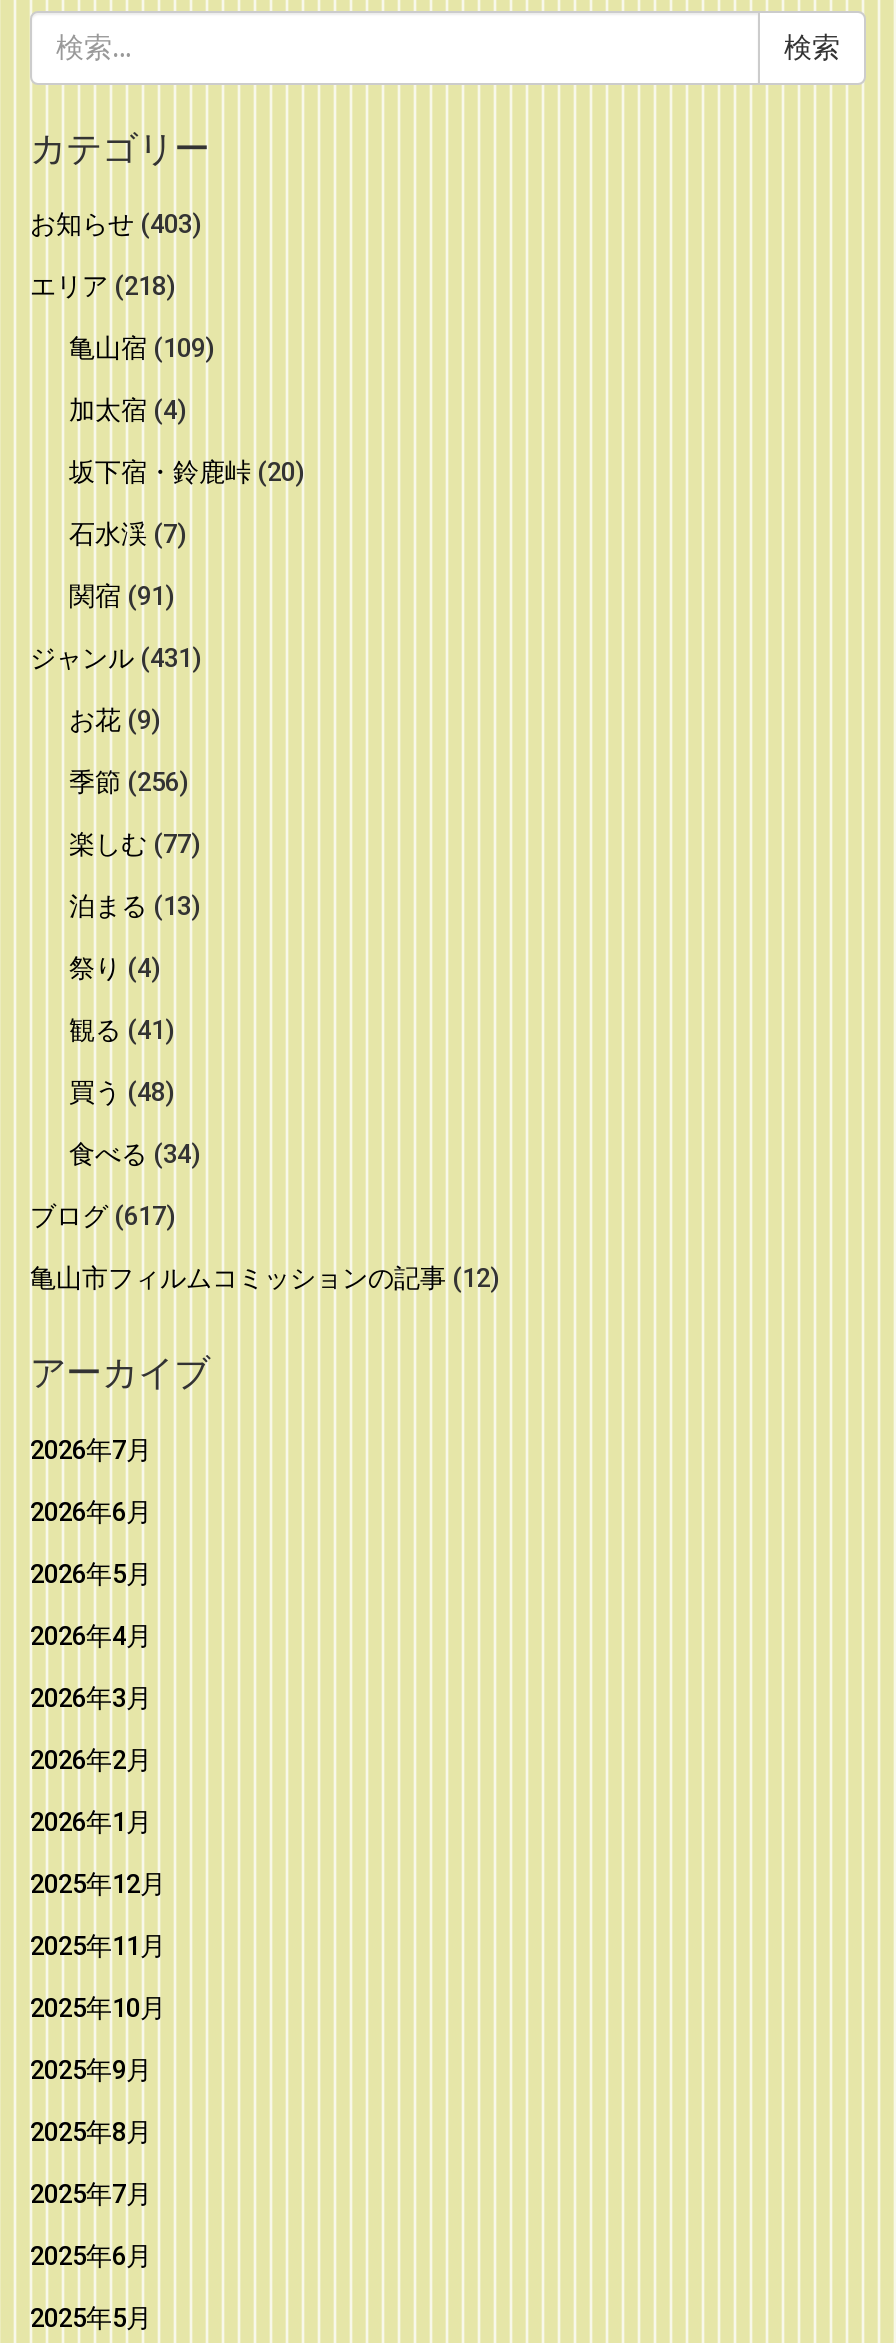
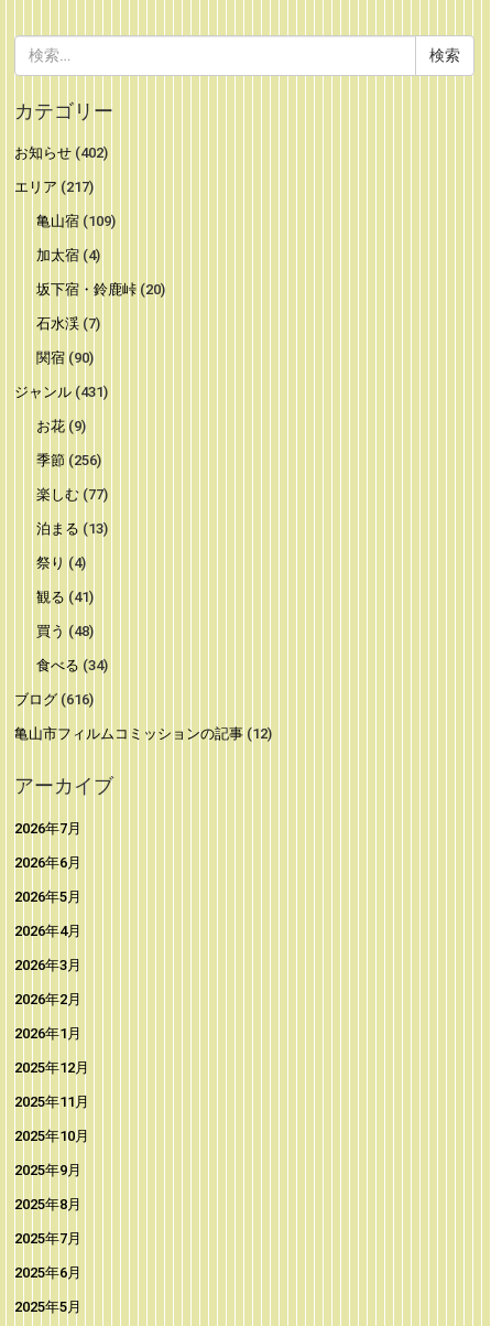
[30,209,200,239] お知らせ(403) -> [14,144,108,161] お知らせ(402)
[30,271,174,301] エリア(218) -> [14,179,94,195] エリア(217)
[69,581,173,611] 関宿(91) -> [36,349,93,366] 関宿(90)
[30,1201,174,1231] ブログ(617) -> [14,691,94,708] ブログ(616)

